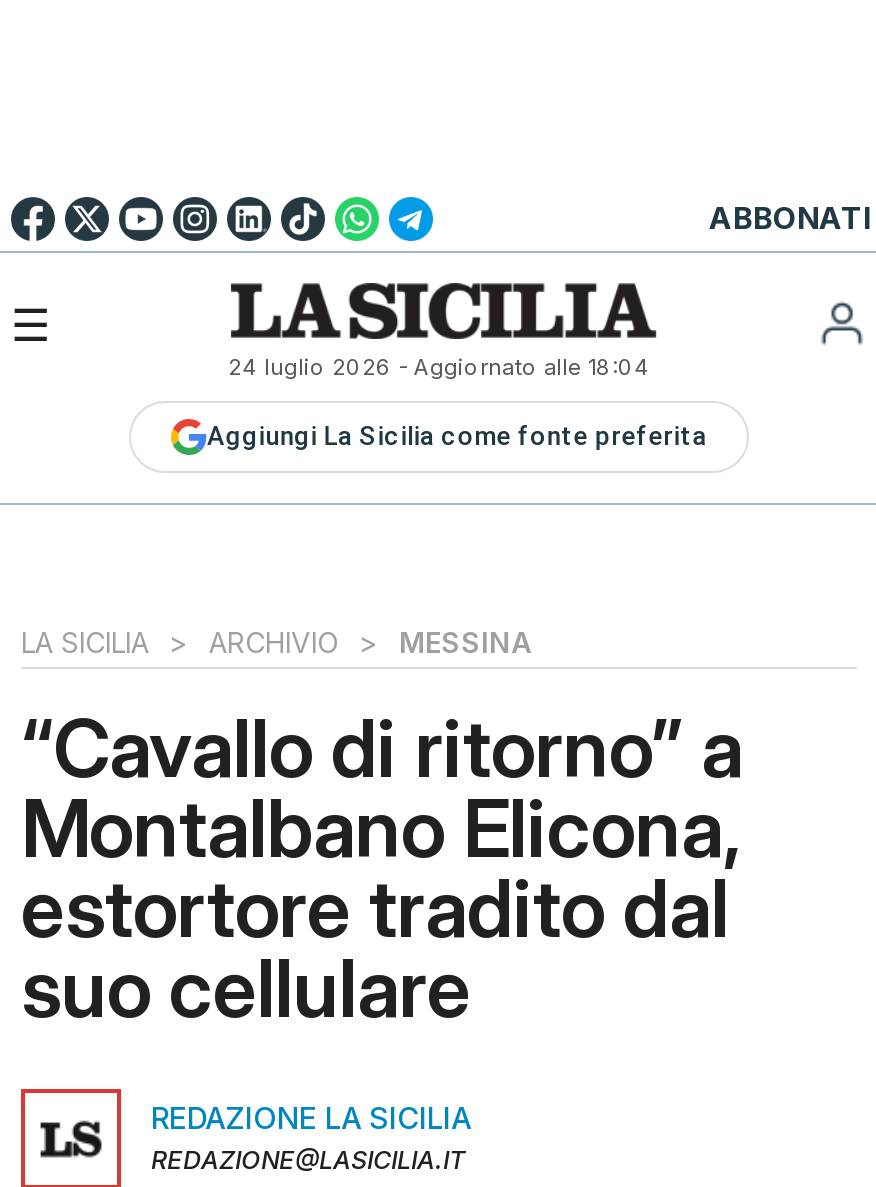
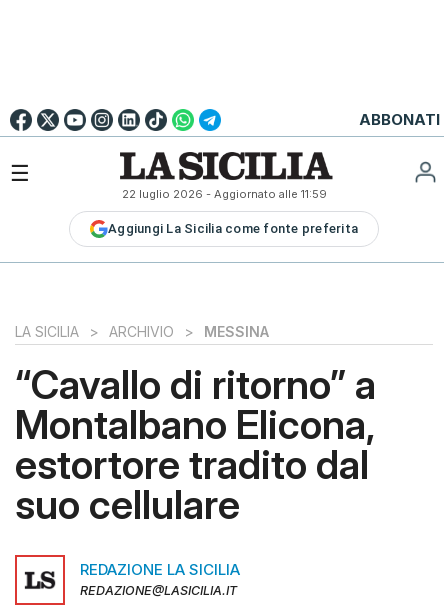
[228,352,650,380] 24 luglio 2026 - Aggiornato alle 18:04 -> [121,186,326,200] 22 luglio 2026 - Aggiornato alle 11:59

